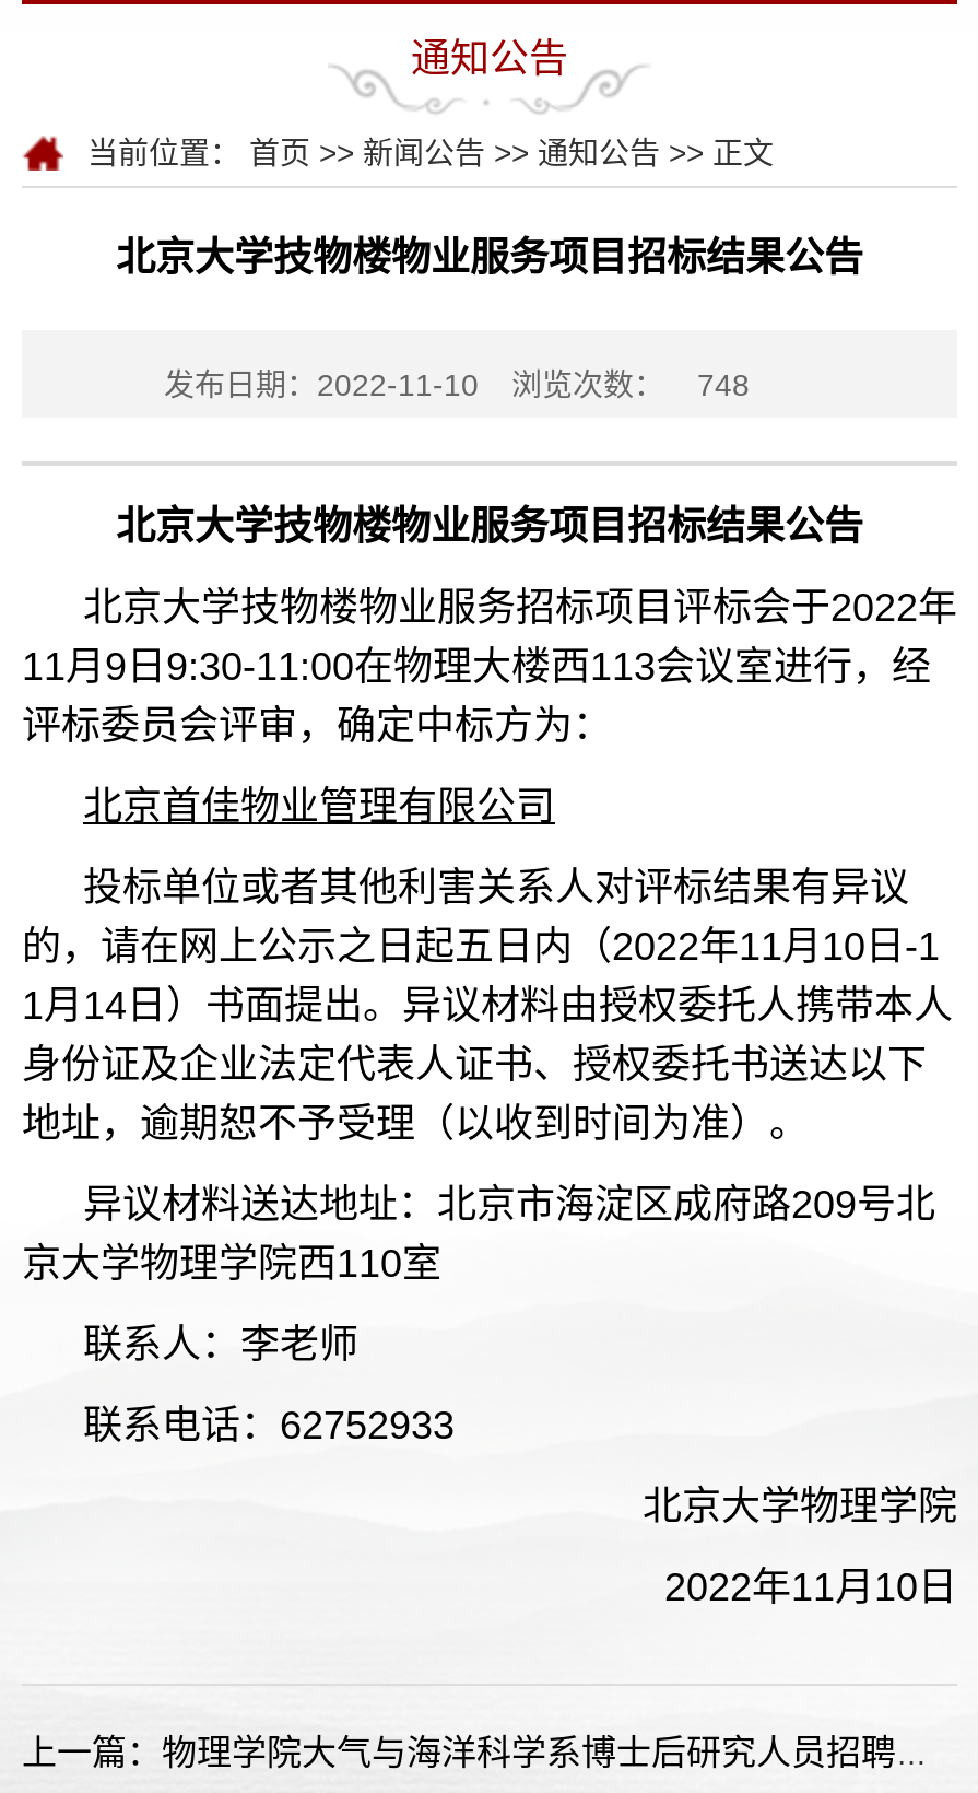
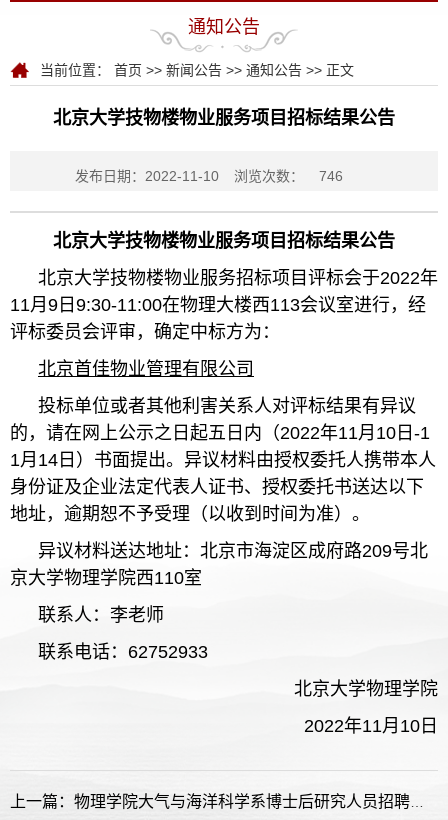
[164,367,750,402] 发布日期：2022-11-10 浏览次数： 748 -> [75,168,343,184] 发布日期：2022-11-10 浏览次数： 746

